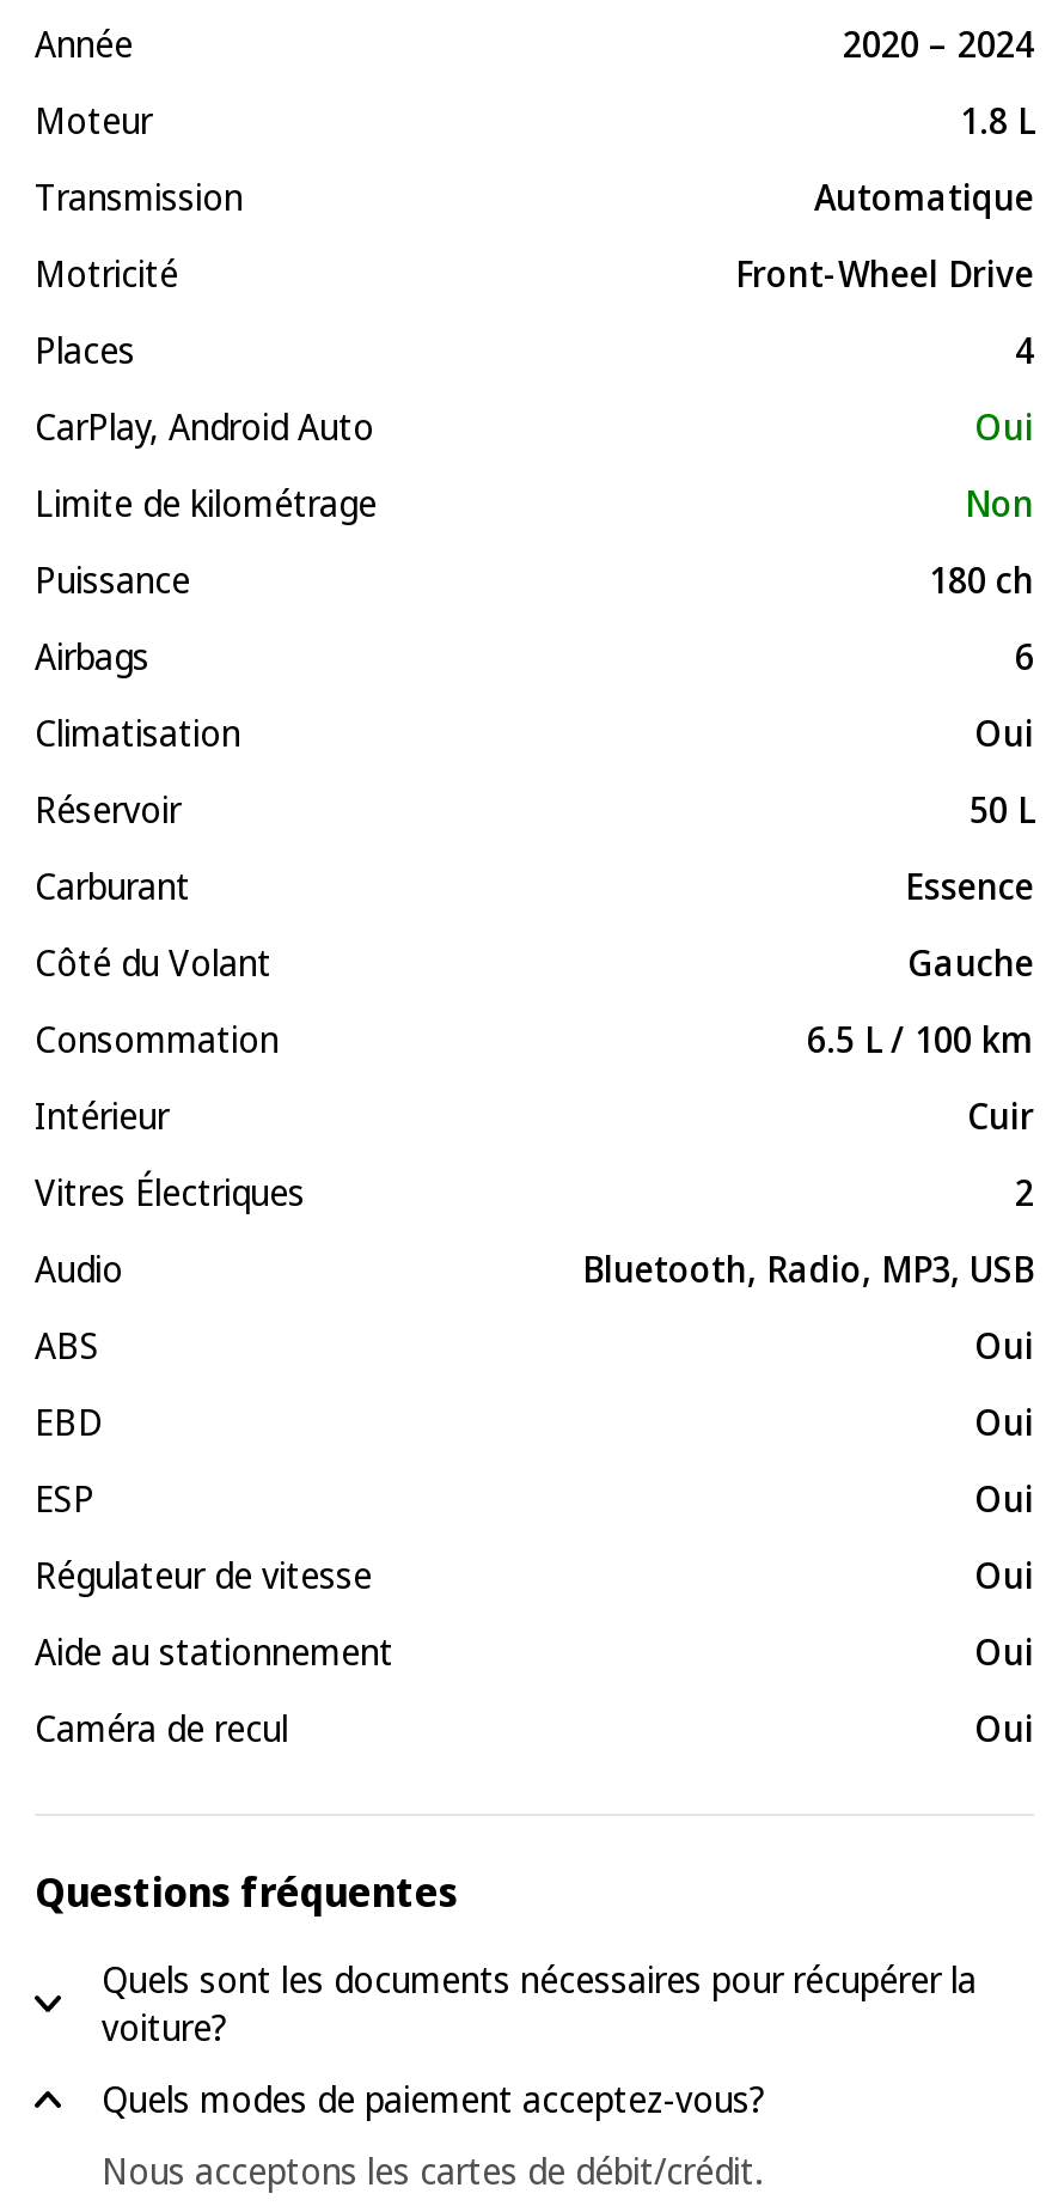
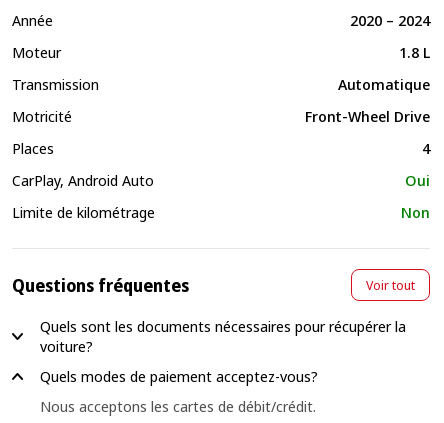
[35,556,1034,1753] Puissance | 180 ch | Airbags | 6 | Climatisation | Oui | Réservoir | 50 L | Carburant | Essence | Côté du Volant | Gauche | Consommation | 6.5 L / 100 km | Intérieur | Cuir | Vitres Électriques | 2 | Audio | Bluetooth, Radio, MP3, USB | ABS | Oui | EBD | Oui | ESP | Oui | Régulateur de vitesse | Oui | Aide au stationnement | Oui | Caméra de recul | Oui -> none
none -> [366,276,415,294] Voir tout

